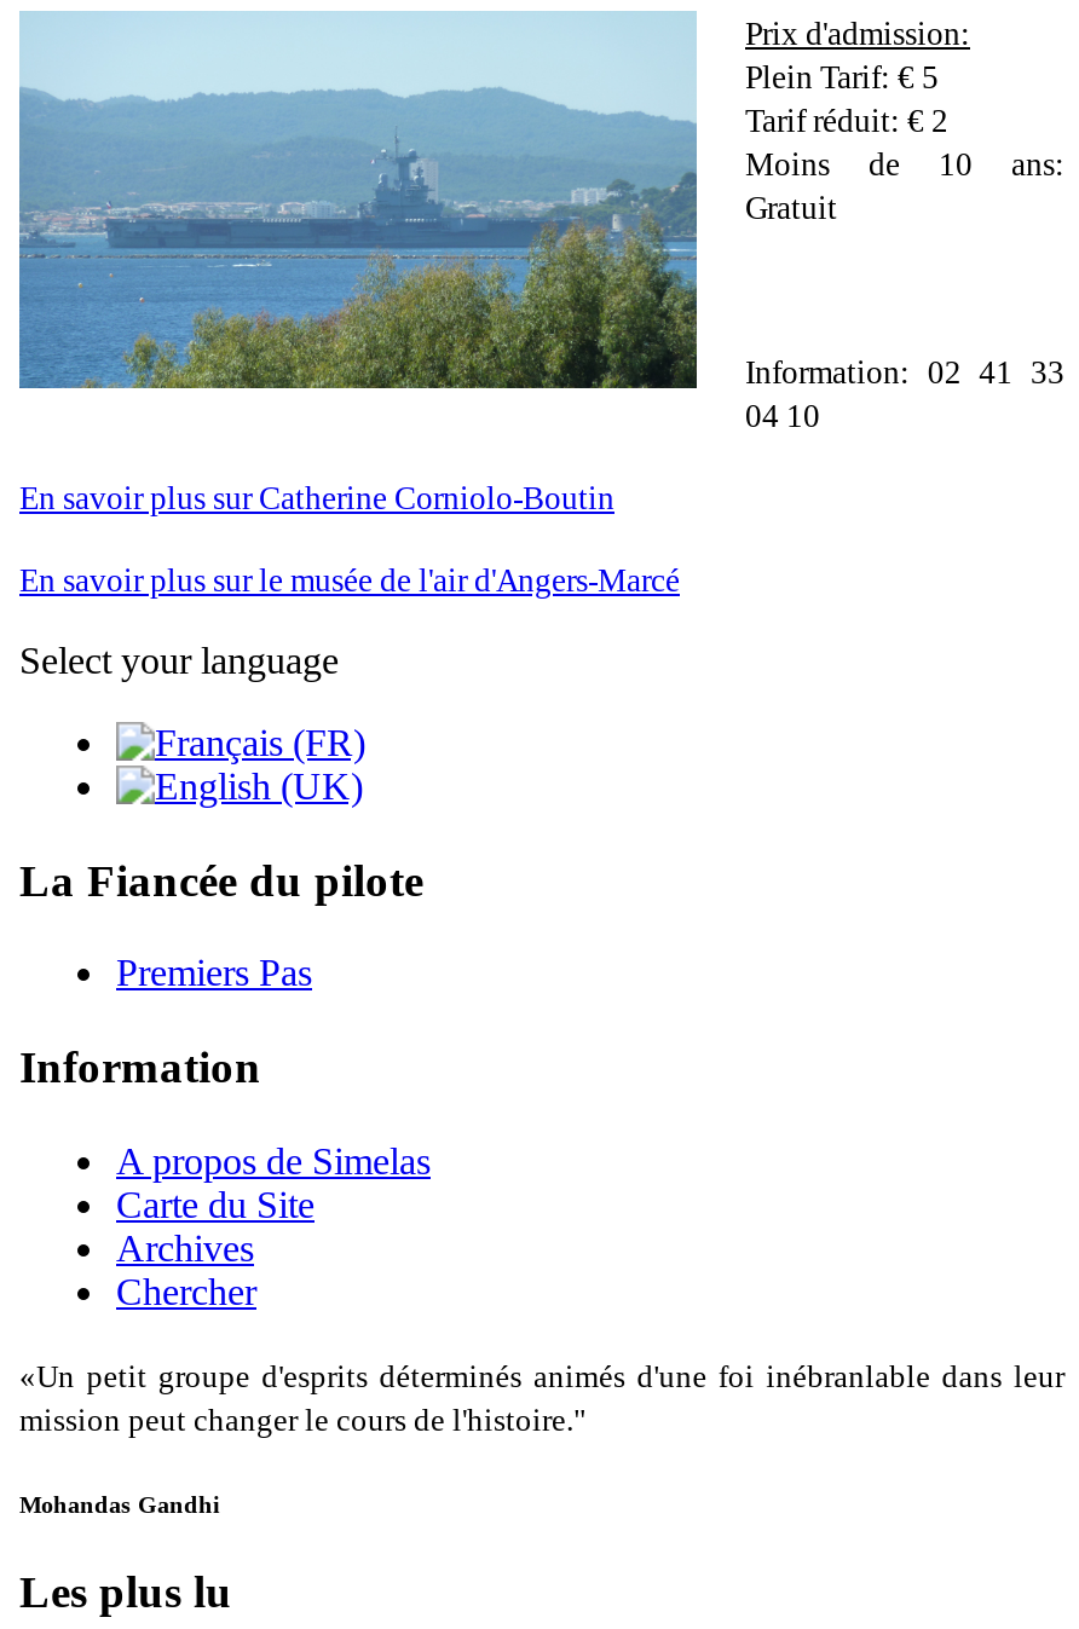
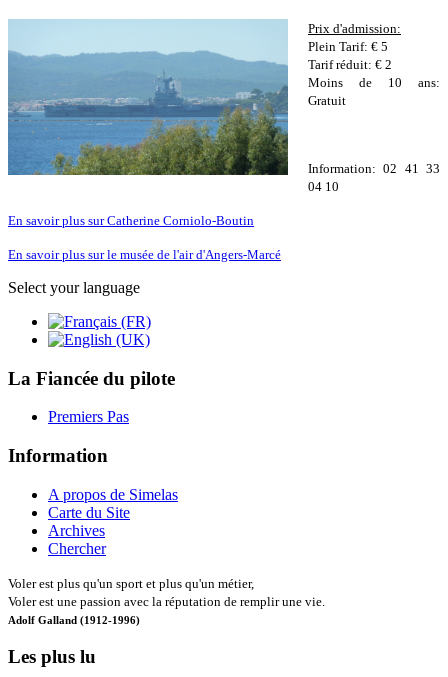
[19,1357,1064,1517] «Un petit groupe d'esprits déterminés animés d'une foi inébranlable dans leur | mission peut changer le cours de l'histoire." | Mohandas Gandhi -> [8,576,325,626] Voler est plus qu'un sport et plus qu'un métier, | Voler est une passion avec la réputation de remplir une vie. | Adolf Galland (1912-1996)

